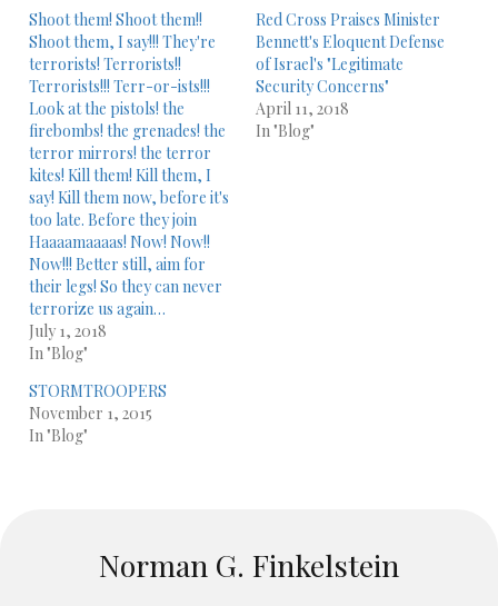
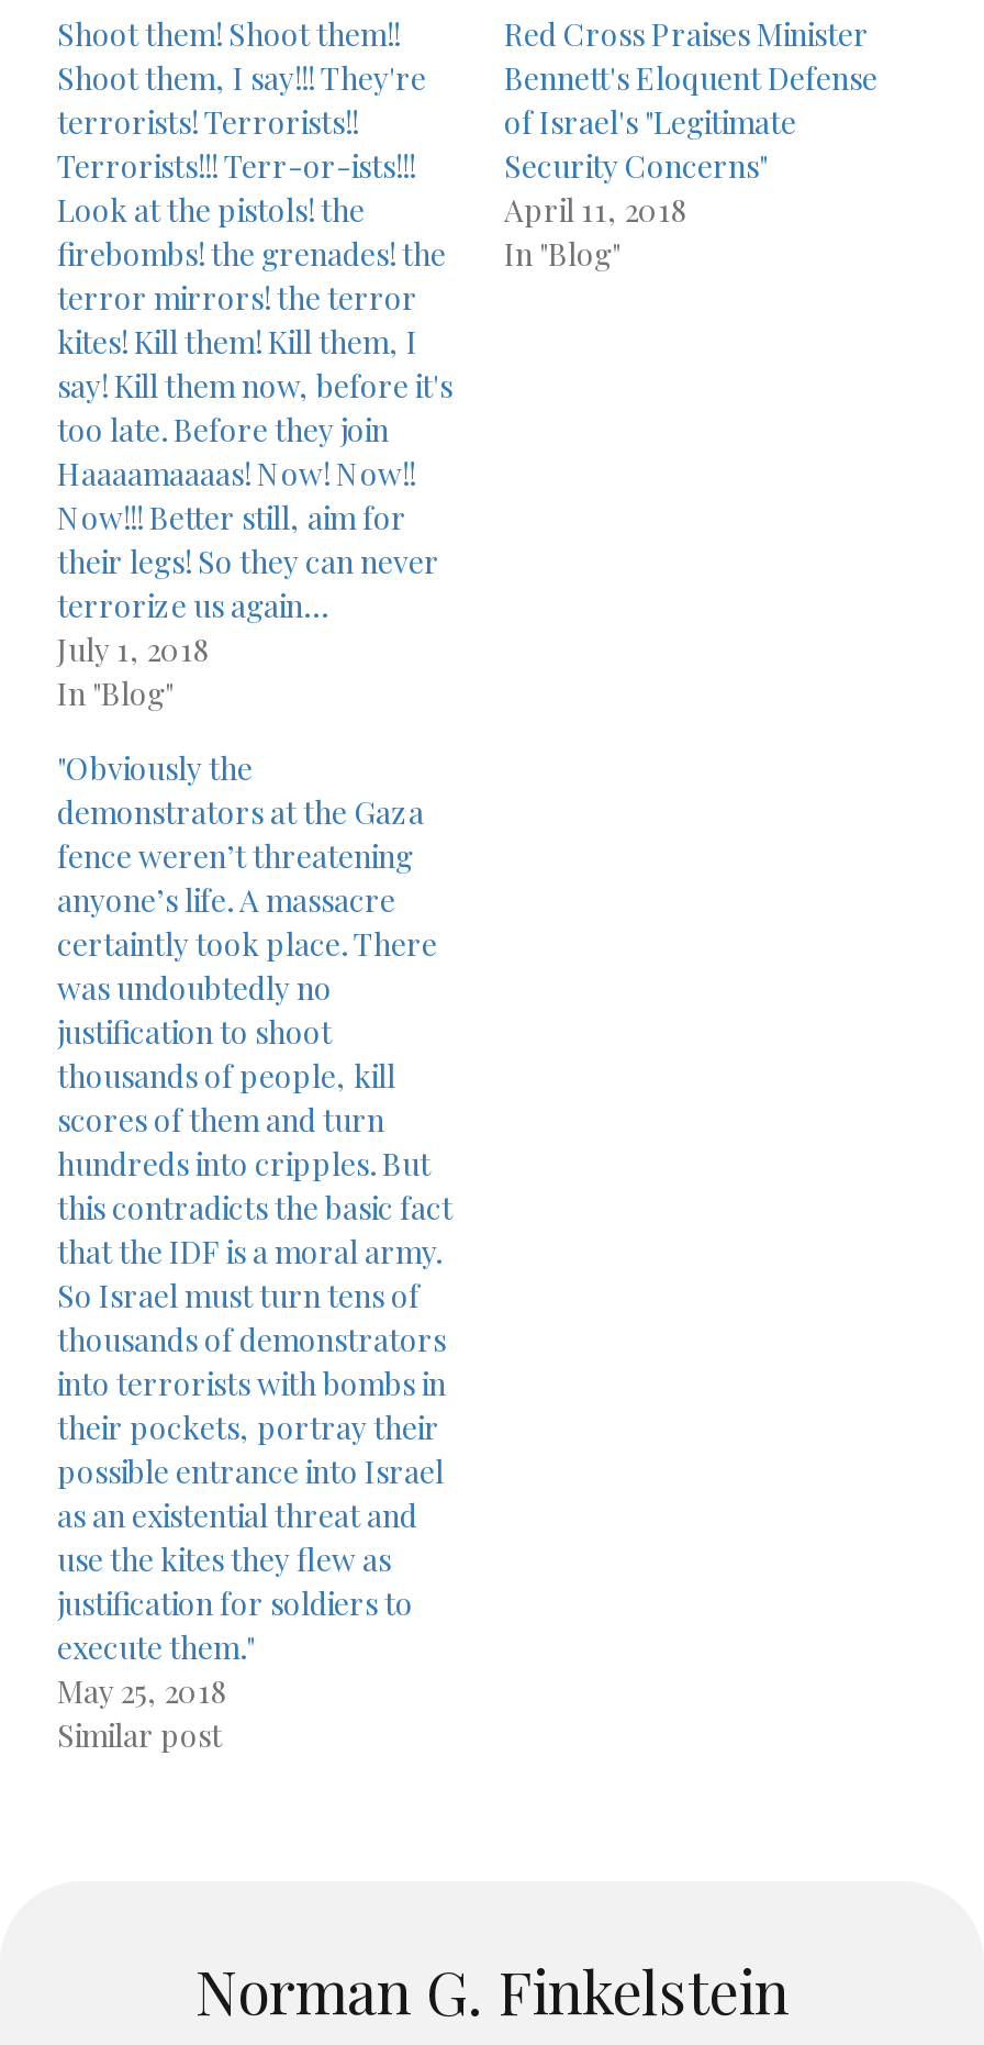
[29,380,167,446] STORMTROOPERS | November 1, 2015 | In "Blog" -> [57,747,452,1756] "Obviously the | demonstrators at the Gaza | fence weren’t threatening | anyone’s life. A massacre | certaintly took place. There | was undoubtedly no | justification to shoot | thousands of people, kill | scores of them and turn | hundreds into cripples. But | this contradicts the basic fact | that the IDF is a moral army. | So Israel must turn tens of | thousands of demonstrators | into terrorists with bombs in | their pockets, portray their | possible entrance into Israel | as an existential threat and | use the kites they flew as | justification for soldiers to | execute them." | May 25, 2018 | Similar post

